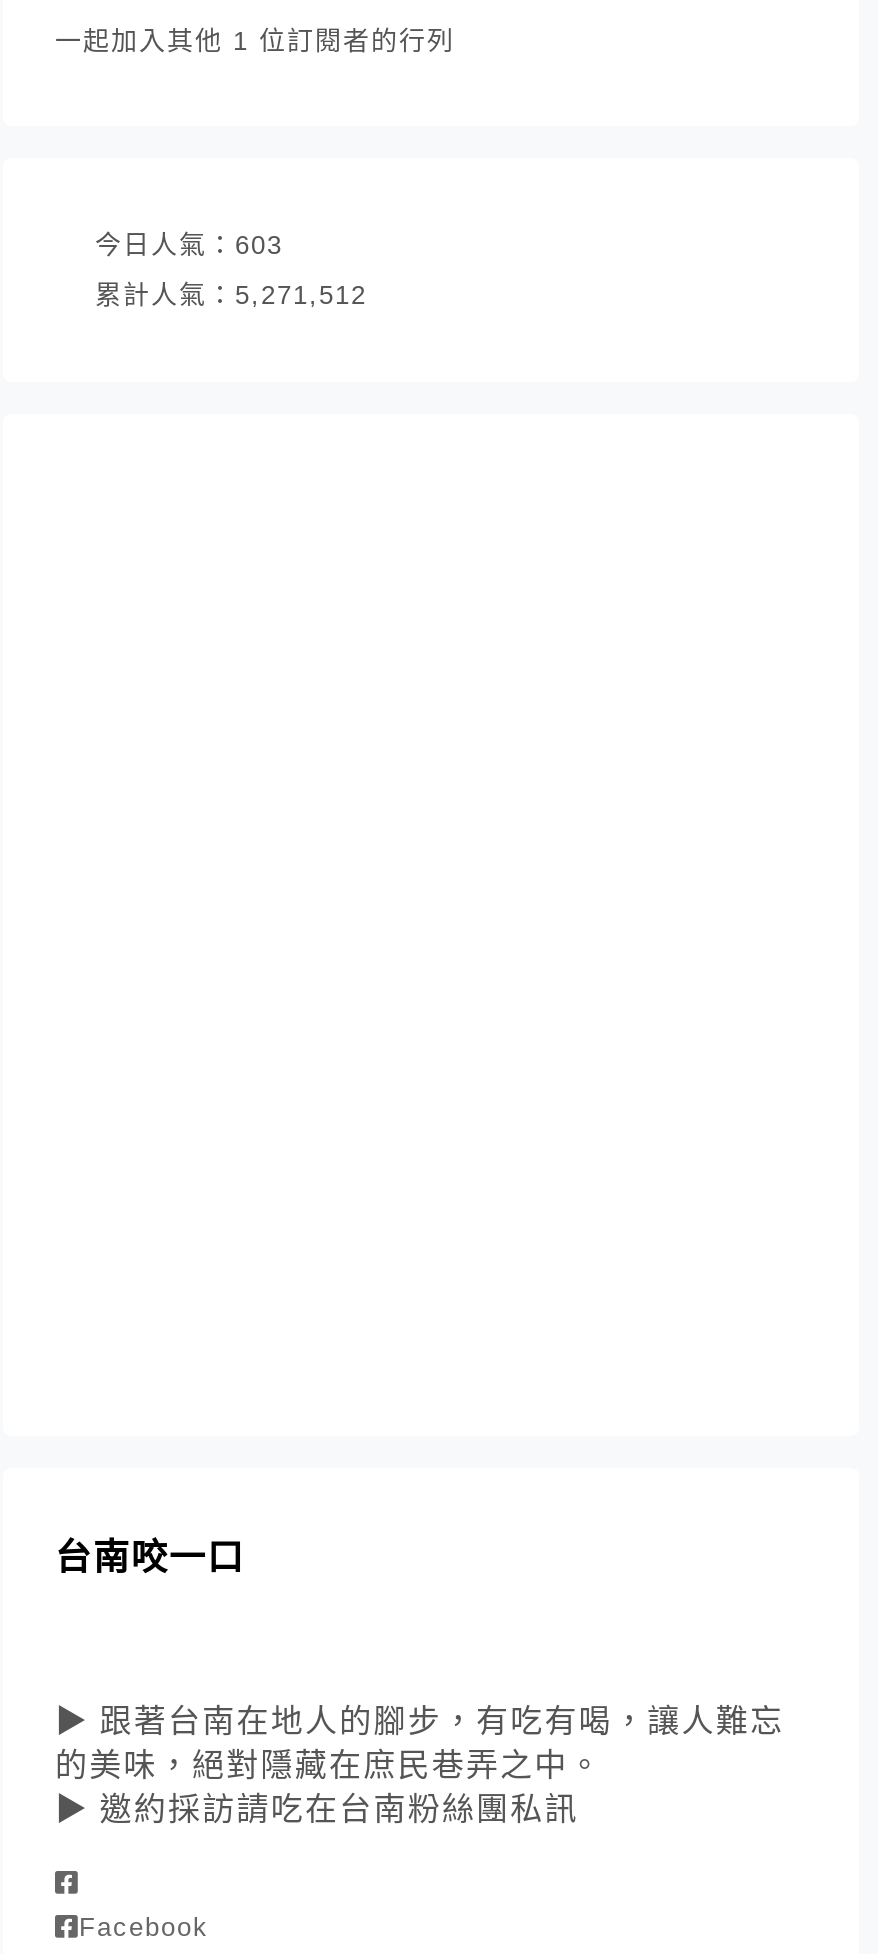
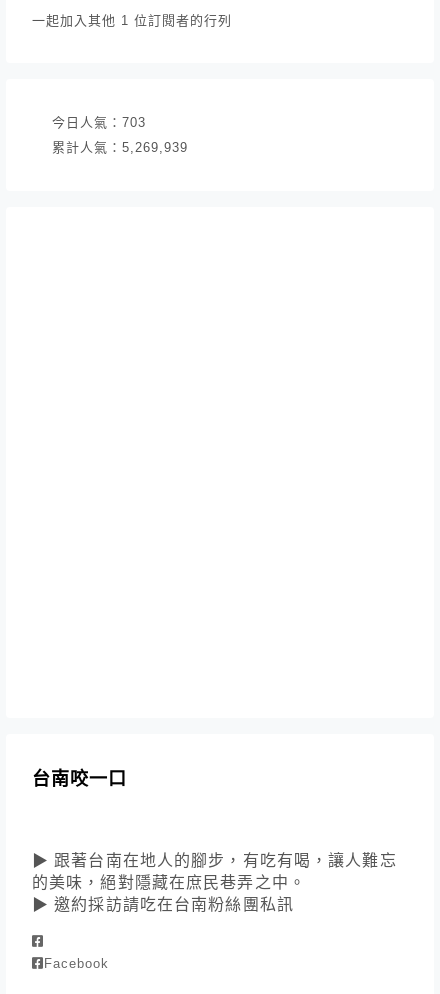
[95,231,283,261] 今日人氣：603 -> [52,115,146,130] 今日人氣：703
[95,281,367,311] 累計人氣：5,271,512 -> [52,140,188,155] 累計人氣：5,269,939

